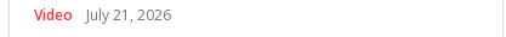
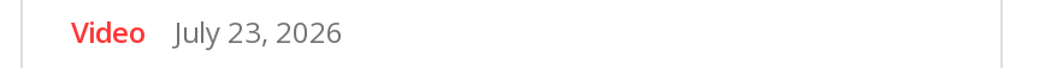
[34,5,171,26] Video July 21, 2026 -> [71,11,343,51] Video July 23, 2026

